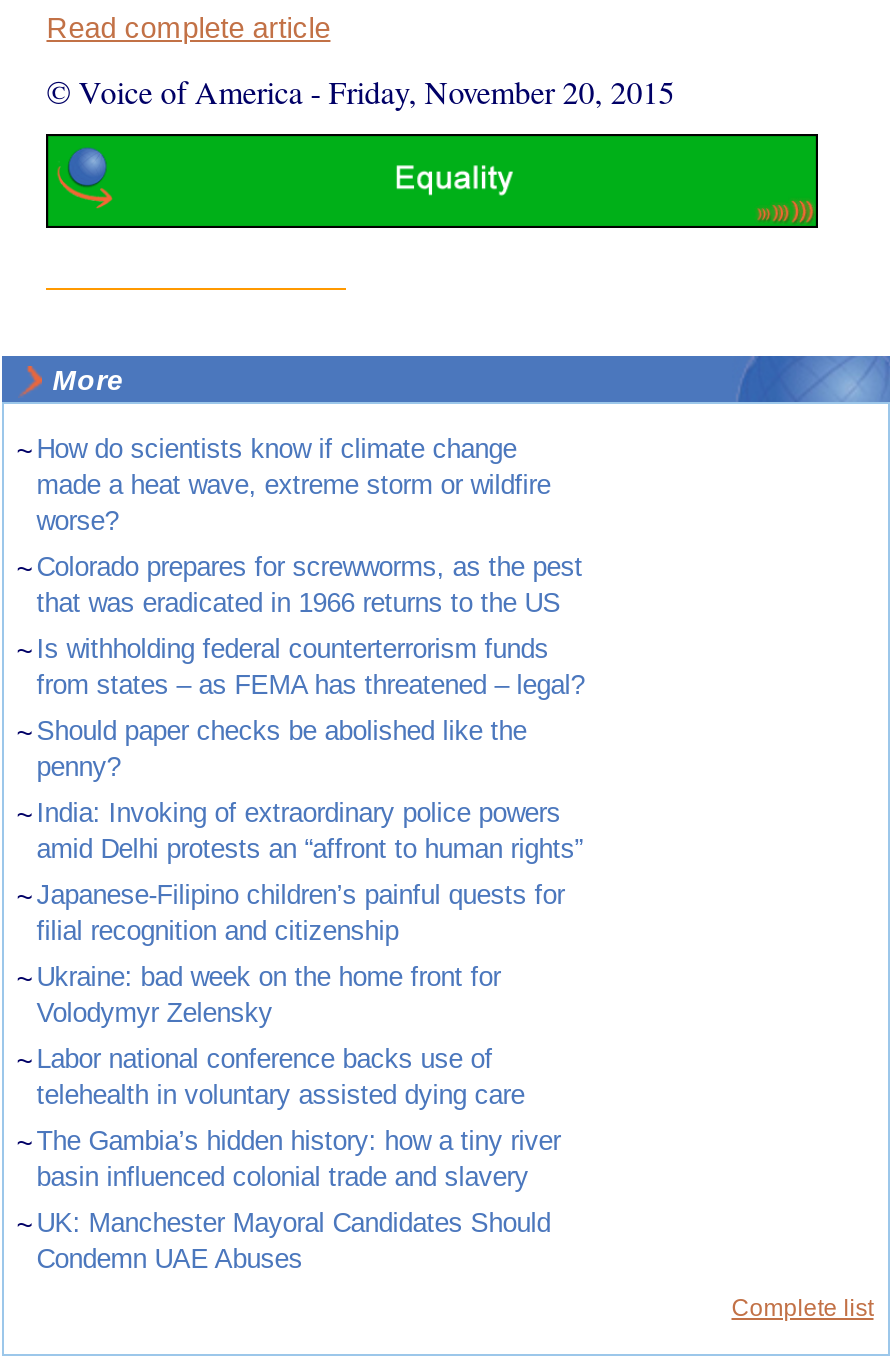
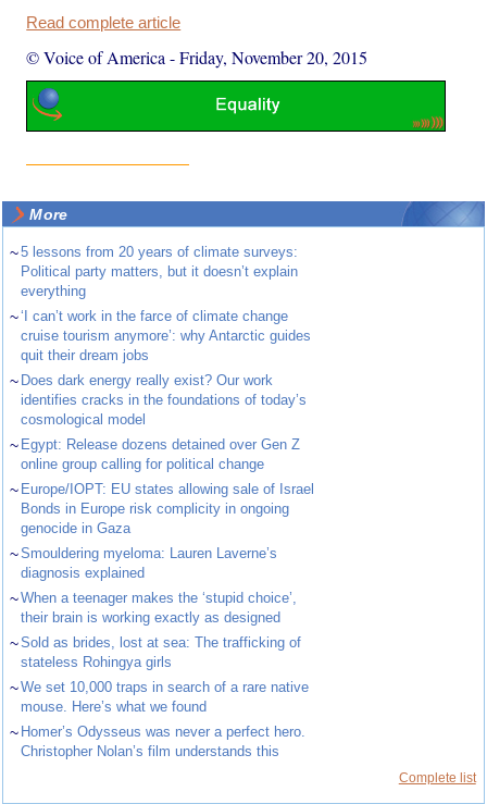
[16,435,550,537] ~ How do scientists know if climate change | made a heat wave, extreme storm or wildfire | worse? -> [10,244,298,300] ~ 5 lessons from 20 years of climate surveys: | Political party matters, but it doesn’t explain | everything
[16,553,582,619] ~ Colorado prepares for screwworms, as the pest | that was eradicated in 1966 returns to the US -> [10,308,311,364] ~ ‘I can’t work in the farce of climate change | cruise tourism anymore’: why Antarctic guides | quit their dream jobs
[16,635,584,701] ~ Is withholding federal counterterrorism funds | from states – as FEMA has threatened – legal? -> [10,373,307,428] ~ Does dark energy really exist? Our work | identifies cracks in the foundations of today’s | cosmological model
[16,717,526,783] ~ Should paper checks be abolished like the | penny? -> [10,437,300,473] ~ Egypt: Release dozens detained over Gen Z | online group calling for political change
[16,799,582,865] ~ India: Invoking of extraordinary police powers | amid Delhi protests an “affront to human rights” -> [10,481,314,537] ~ Europe/IOPT: EU states allowing sale of Israel | Bonds in Europe risk complicity in ongoing | genocide in Gaza
[16,881,564,947] ~ Japanese-Filipino children’s painful quests for | filial recognition and citizenship -> [10,546,277,582] ~ Smouldering myeloma: Lauren Laverne’s | diagnosis explained
[16,963,500,1029] ~ Ukraine: bad week on the home front for | Volodymyr Zelensky -> [10,590,297,626] ~ When a teenager makes the ‘stupid choice’, | their brain is working exactly as designed
[16,1045,524,1111] ~ Labor national conference backs use of | telehealth in voluntary assisted dying care -> [10,635,301,671] ~ Sold as brides, lost at sea: The trafficking of | stateless Rohingya girls
[16,1127,560,1193] ~ The Gambia’s hidden history: how a tiny river | basin influenced colonial trade and slavery -> [10,679,309,715] ~ We set 10,000 traps in search of a rare native | mouse. Here’s what we found
[16,1209,550,1275] ~ UK: Manchester Mayoral Candidates Should | Condemn UAE Abuses -> [10,724,306,760] ~ Homer’s Odysseus was never a perfect hero. | Christopher Nolan’s film understands this

